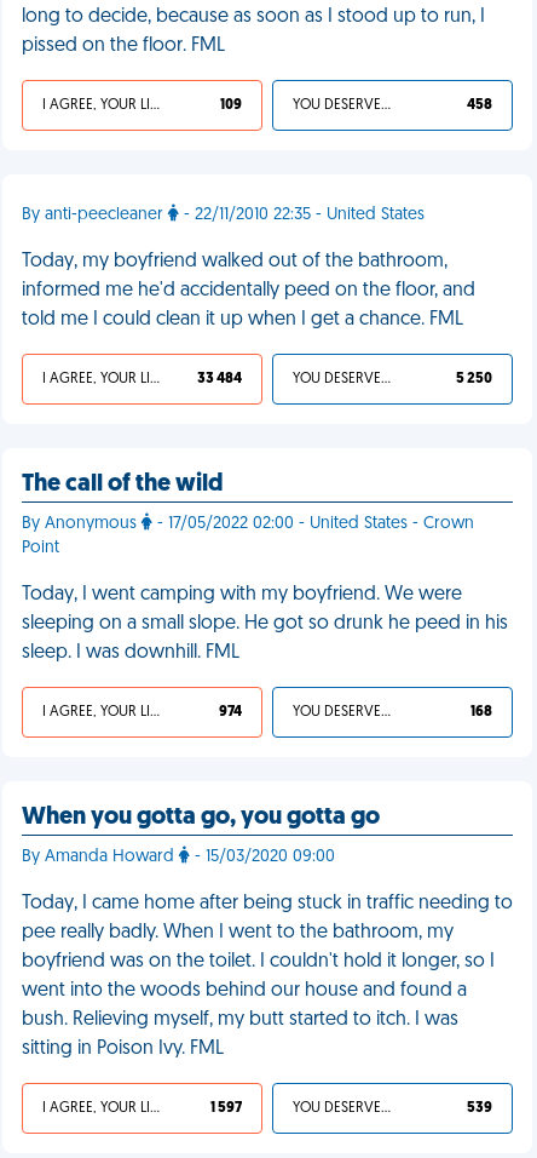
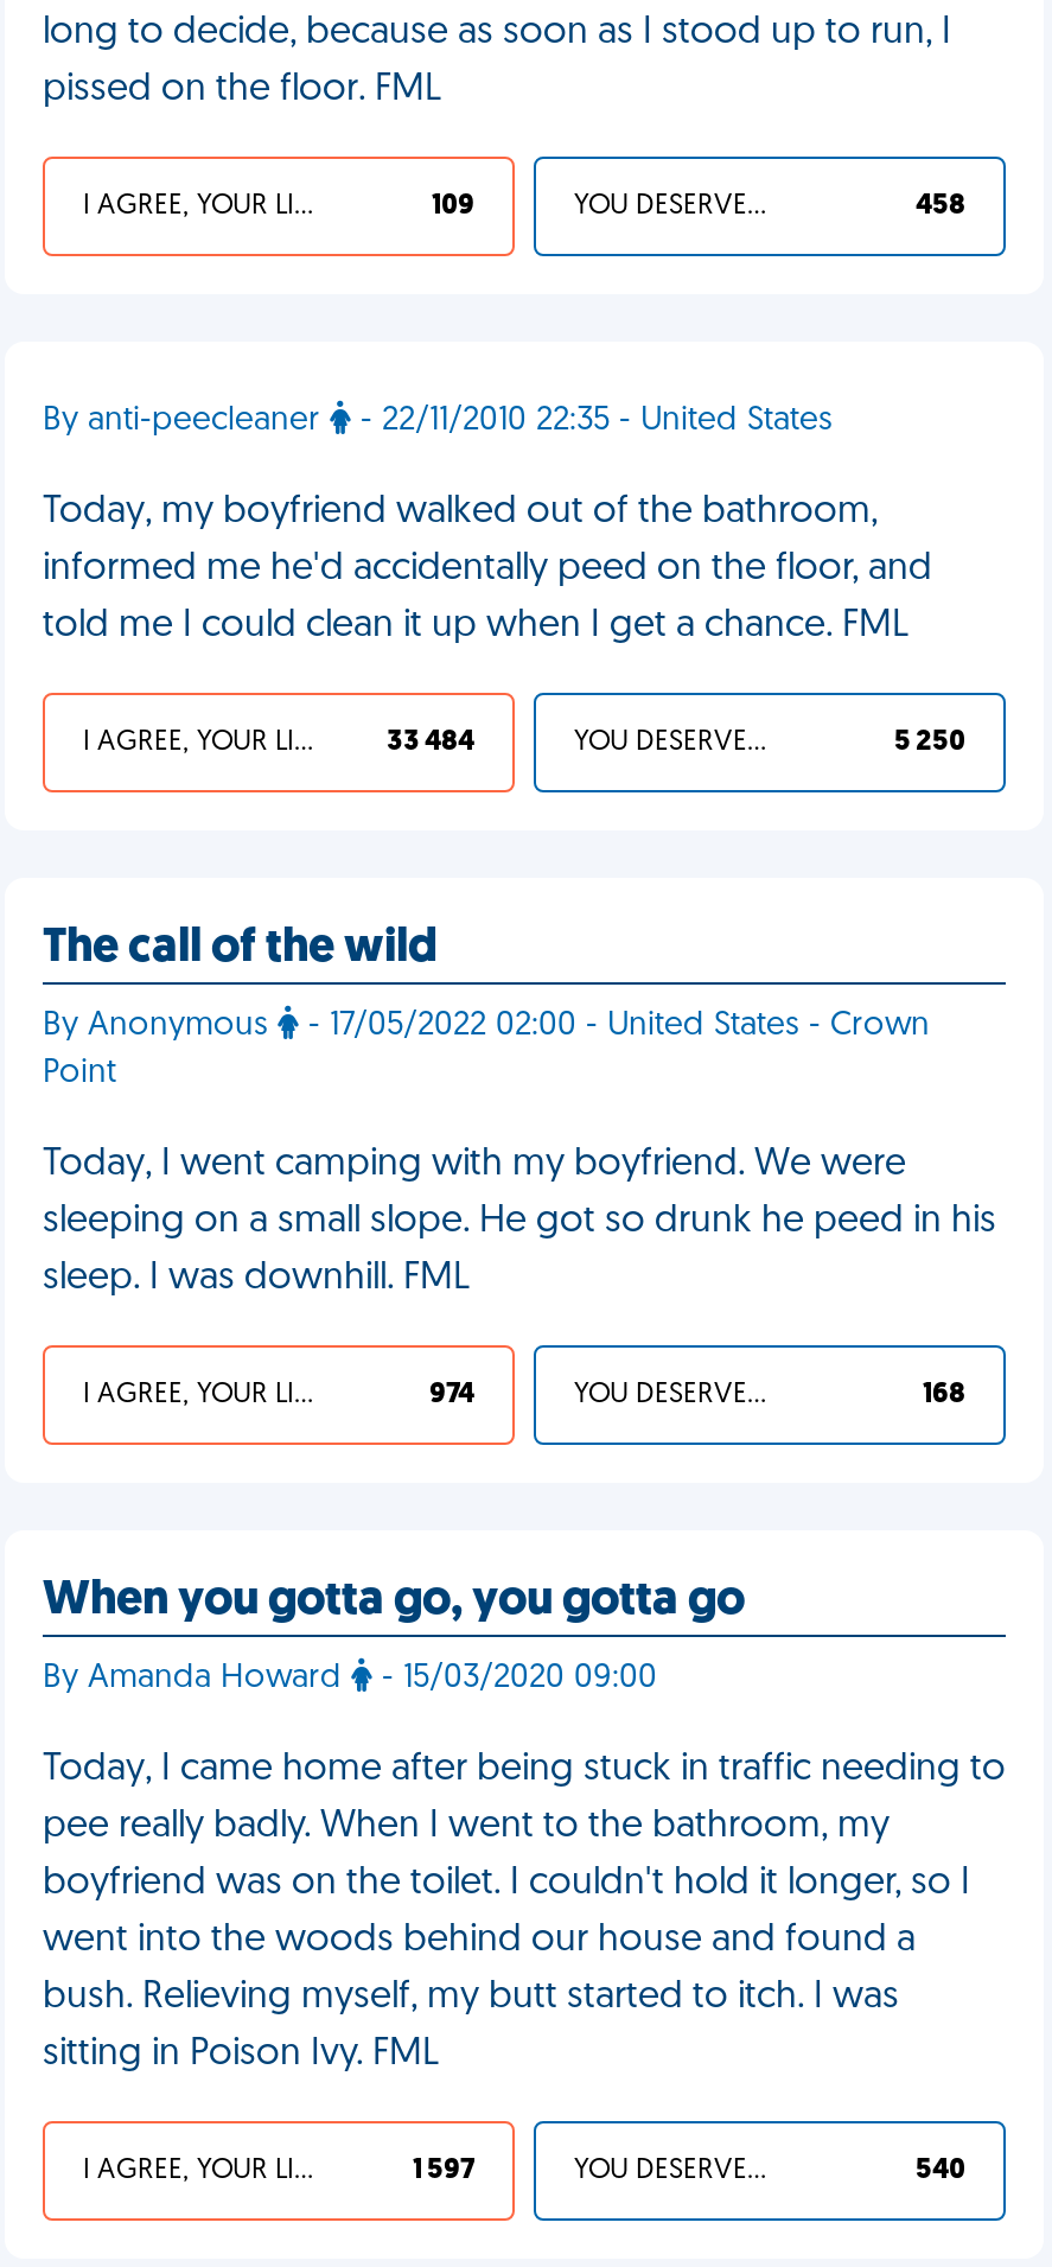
[467,1101,492,1116] 539 -> [916,2157,965,2185] 540

